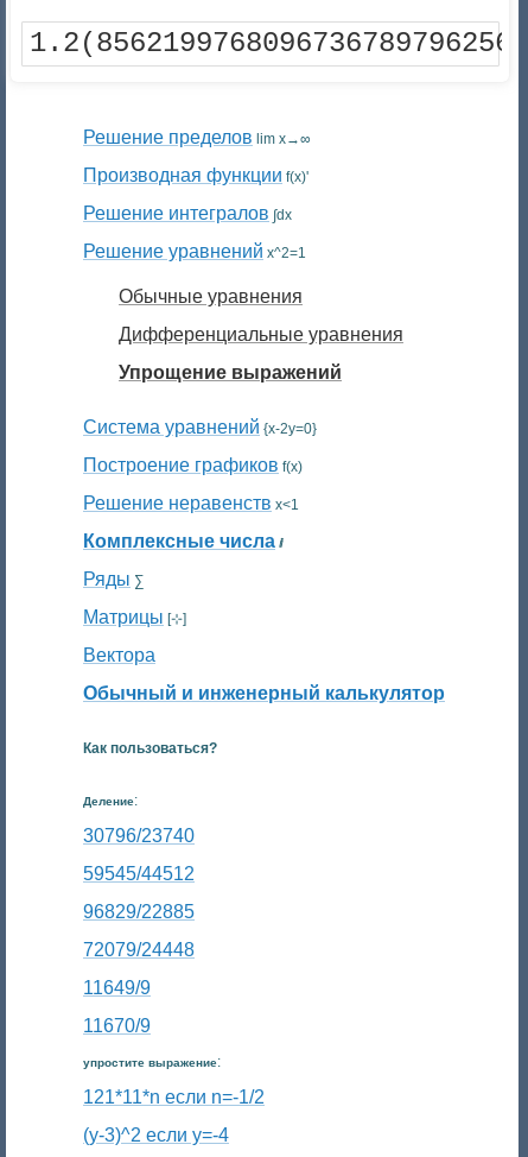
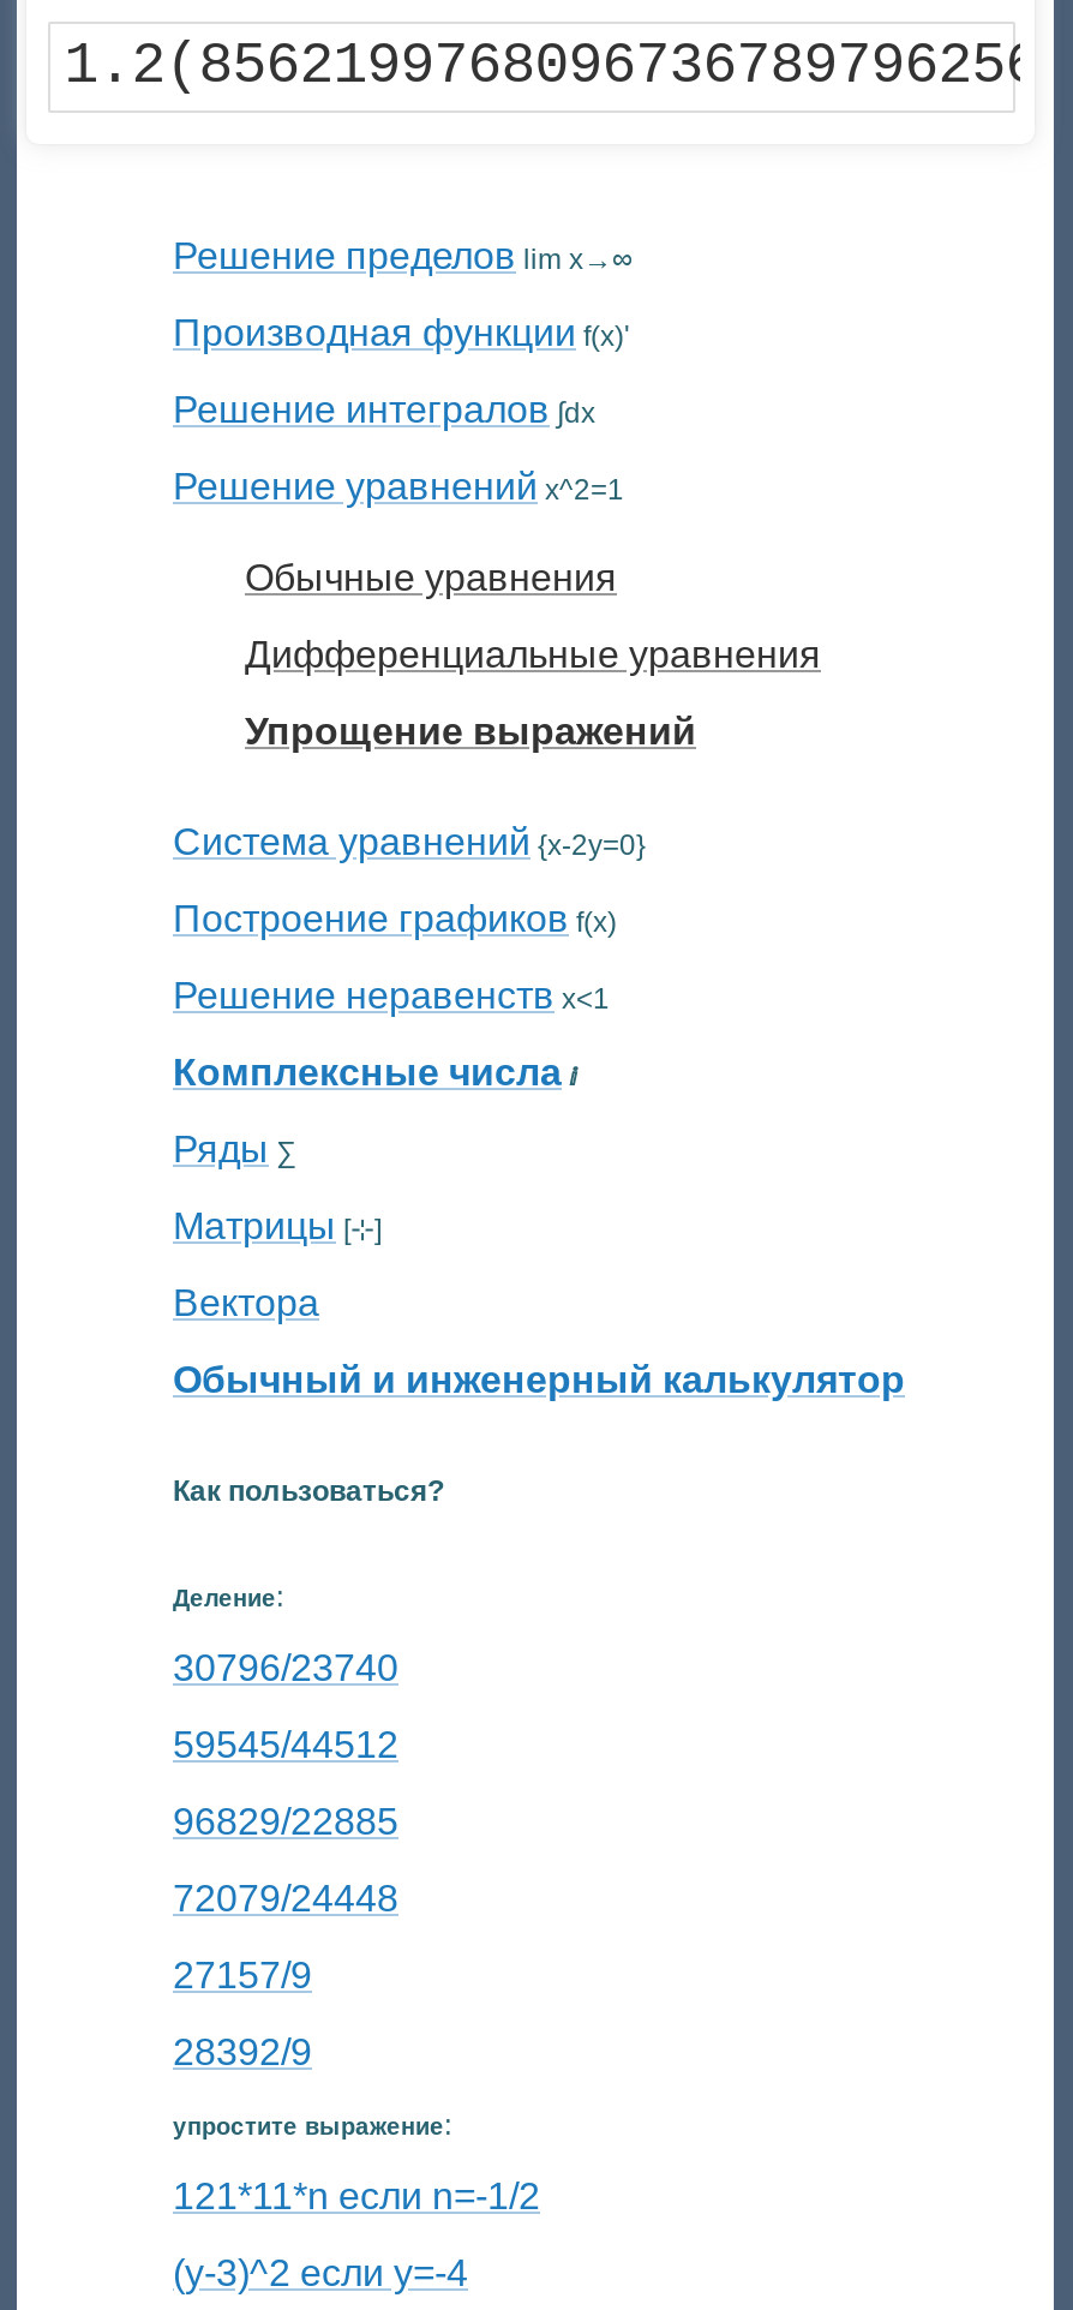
[83,978,151,998] 11649/9 -> [173,1955,312,1995] 27157/9
[83,1016,151,1036] 11670/9 -> [173,2031,312,2072] 28392/9

